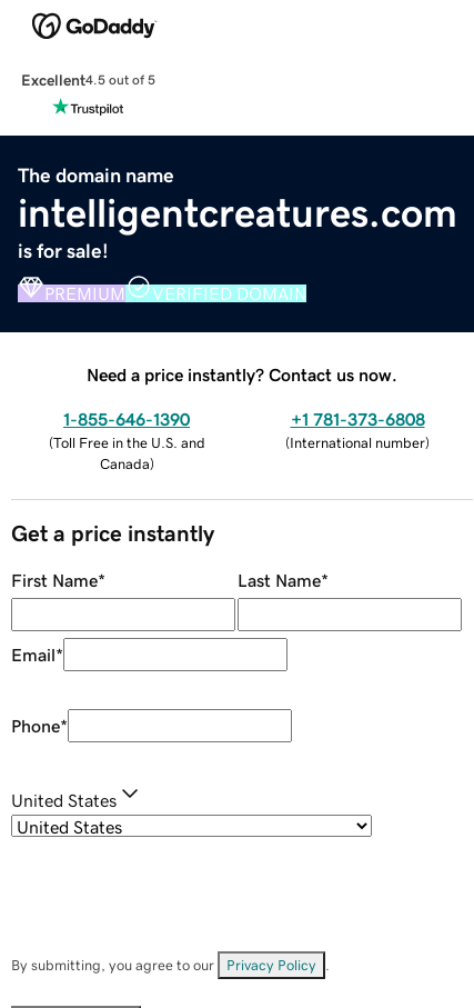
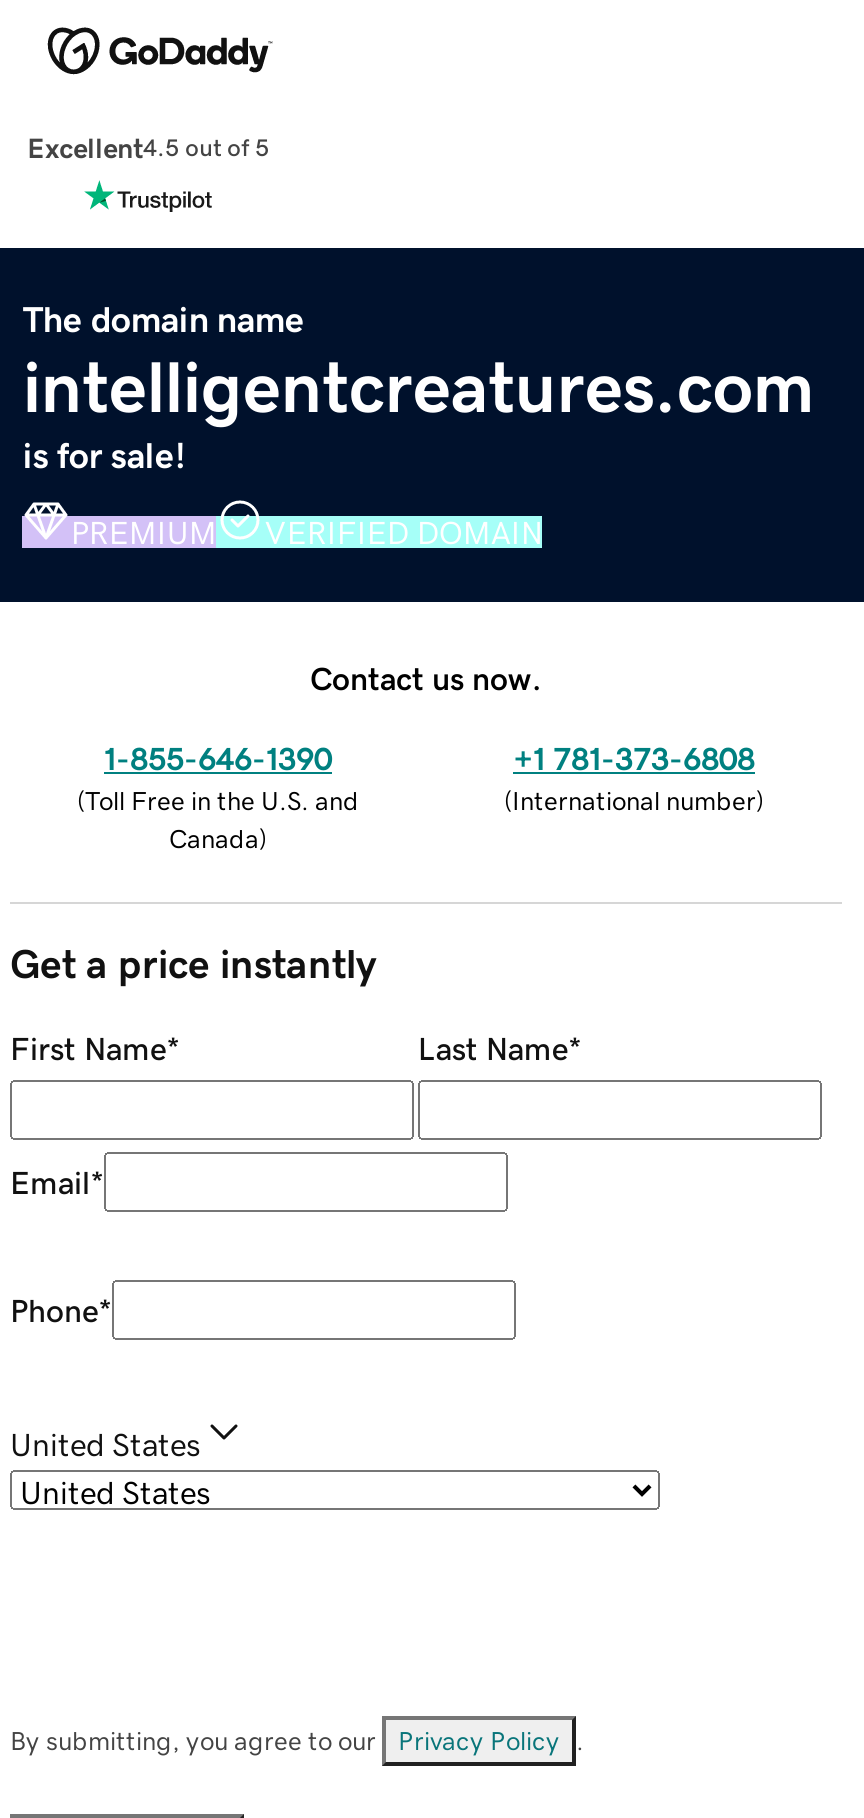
[87,365,397,383] Need a price instantly? Contact us now. -> [310,661,542,693] Contact us now.

